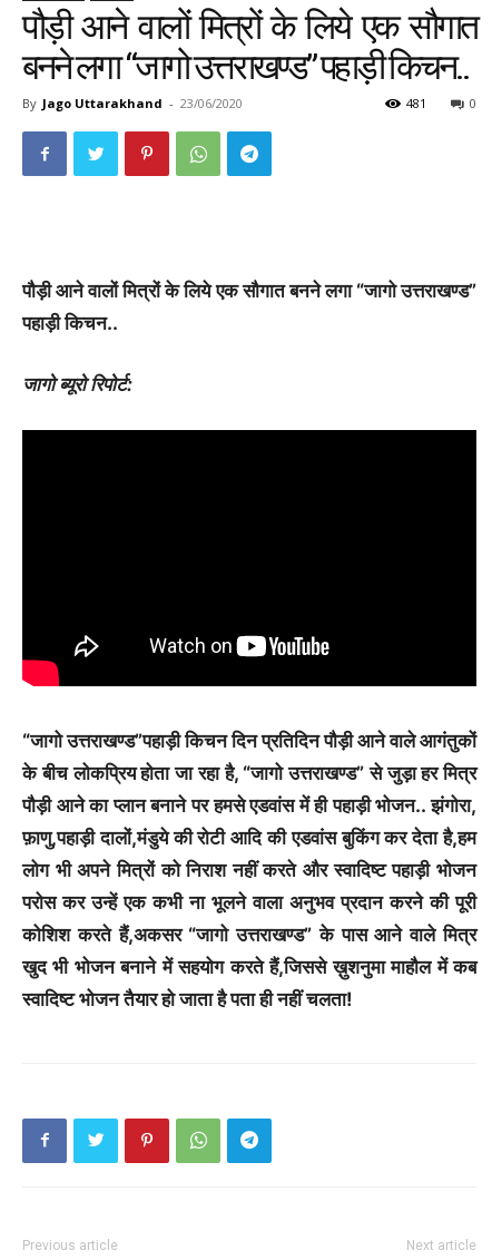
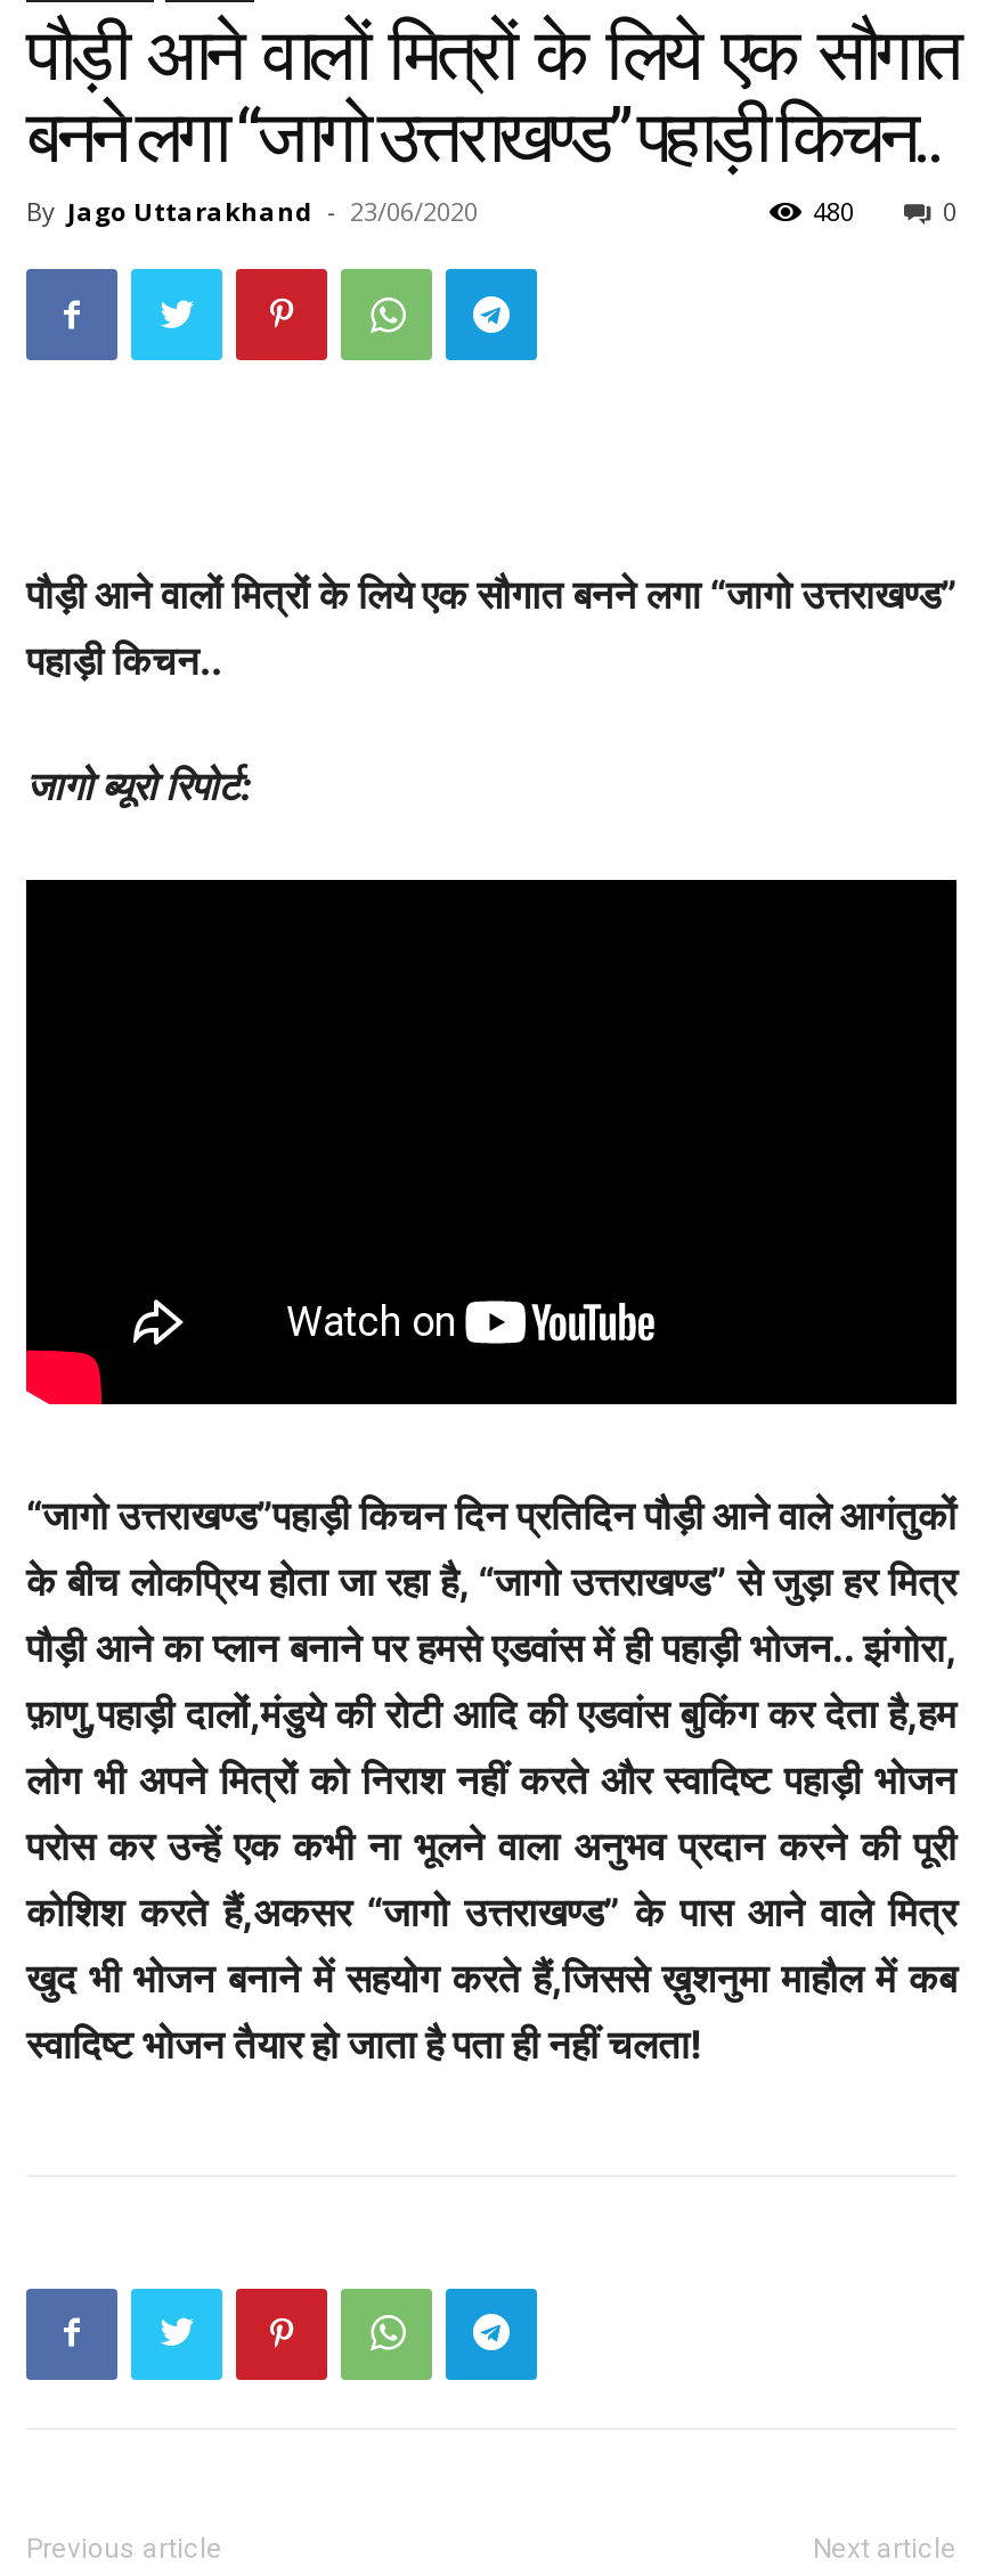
[406,95,426,111] 481 -> [813,194,854,228] 480

